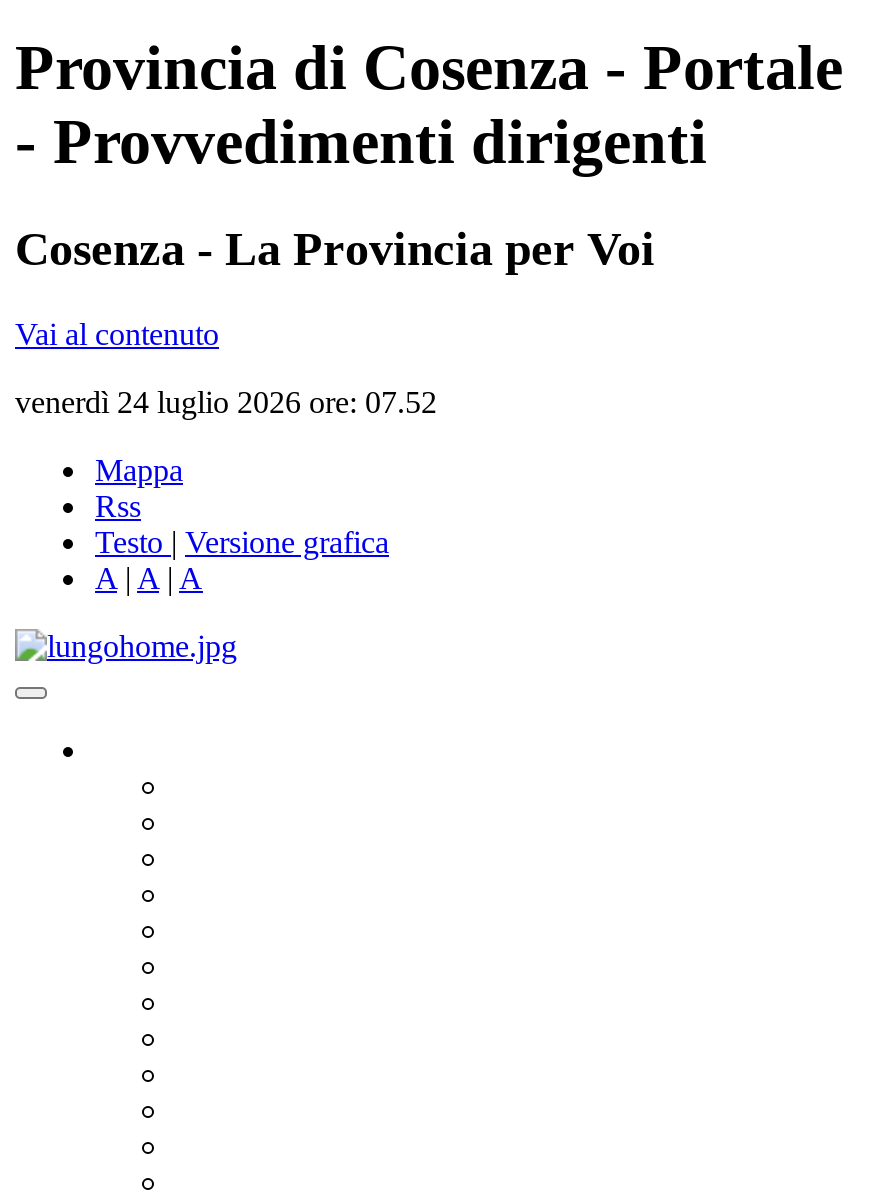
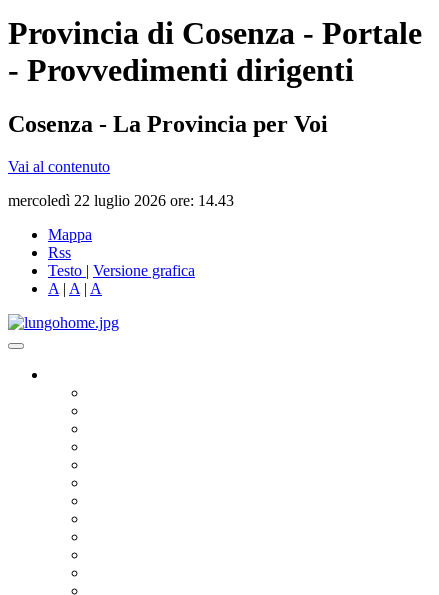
[15,385,437,419] venerdì 24 luglio 2026 ore: 07.52 -> [8,192,234,209] mercoledì 22 luglio 2026 ore: 14.43

